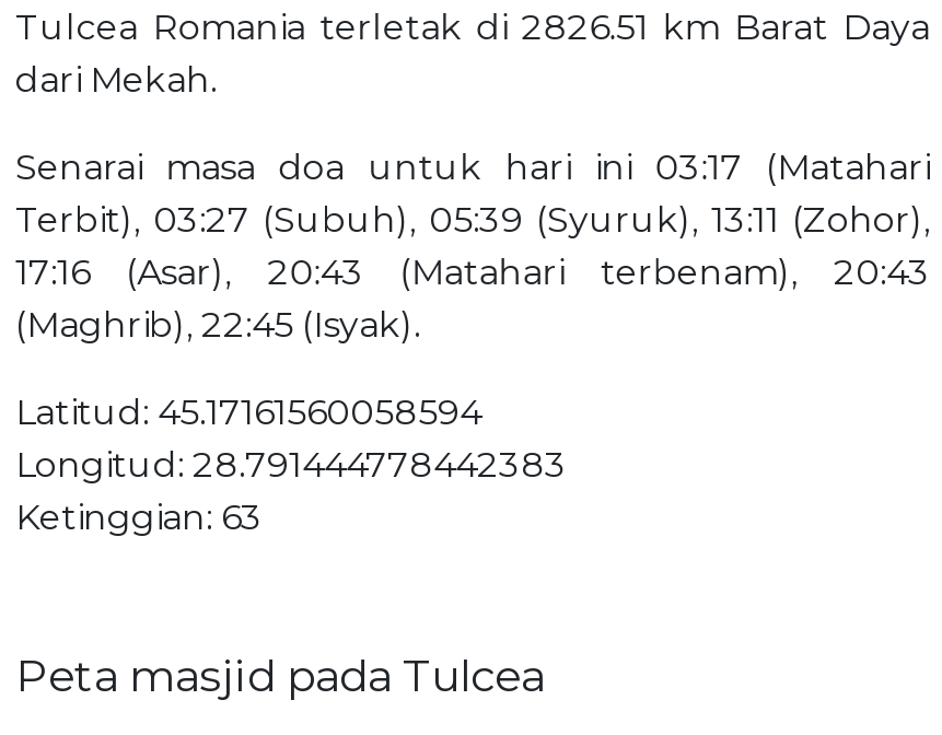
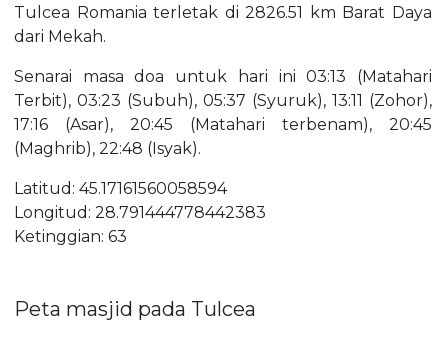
[15,147,930,188] Senarai masa doa untuk hari ini 03:17 (Matahari -> [14,67,432,86] Senarai masa doa untuk hari ini 03:13 (Matahari
[15,199,930,241] Terbit), 03:27 (Subuh), 05:39 (Syuruk), 13:11 (Zohor), -> [14,91,432,110] Terbit), 03:23 (Subuh), 05:37 (Syuruk), 13:11 (Zohor),
[15,252,930,293] 17:16 (Asar), 20:43 (Matahari terbenam), 20:43 -> [14,115,432,134] 17:16 (Asar), 20:45 (Matahari terbenam), 20:45
[15,304,420,346] (Maghrib), 22:45 (Isyak). -> [14,139,201,158] (Maghrib), 22:48 (Isyak).

